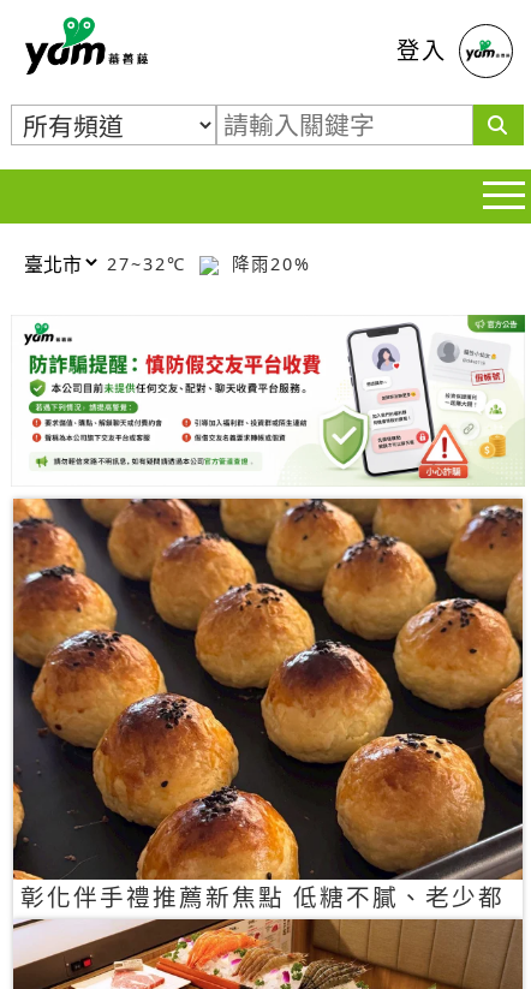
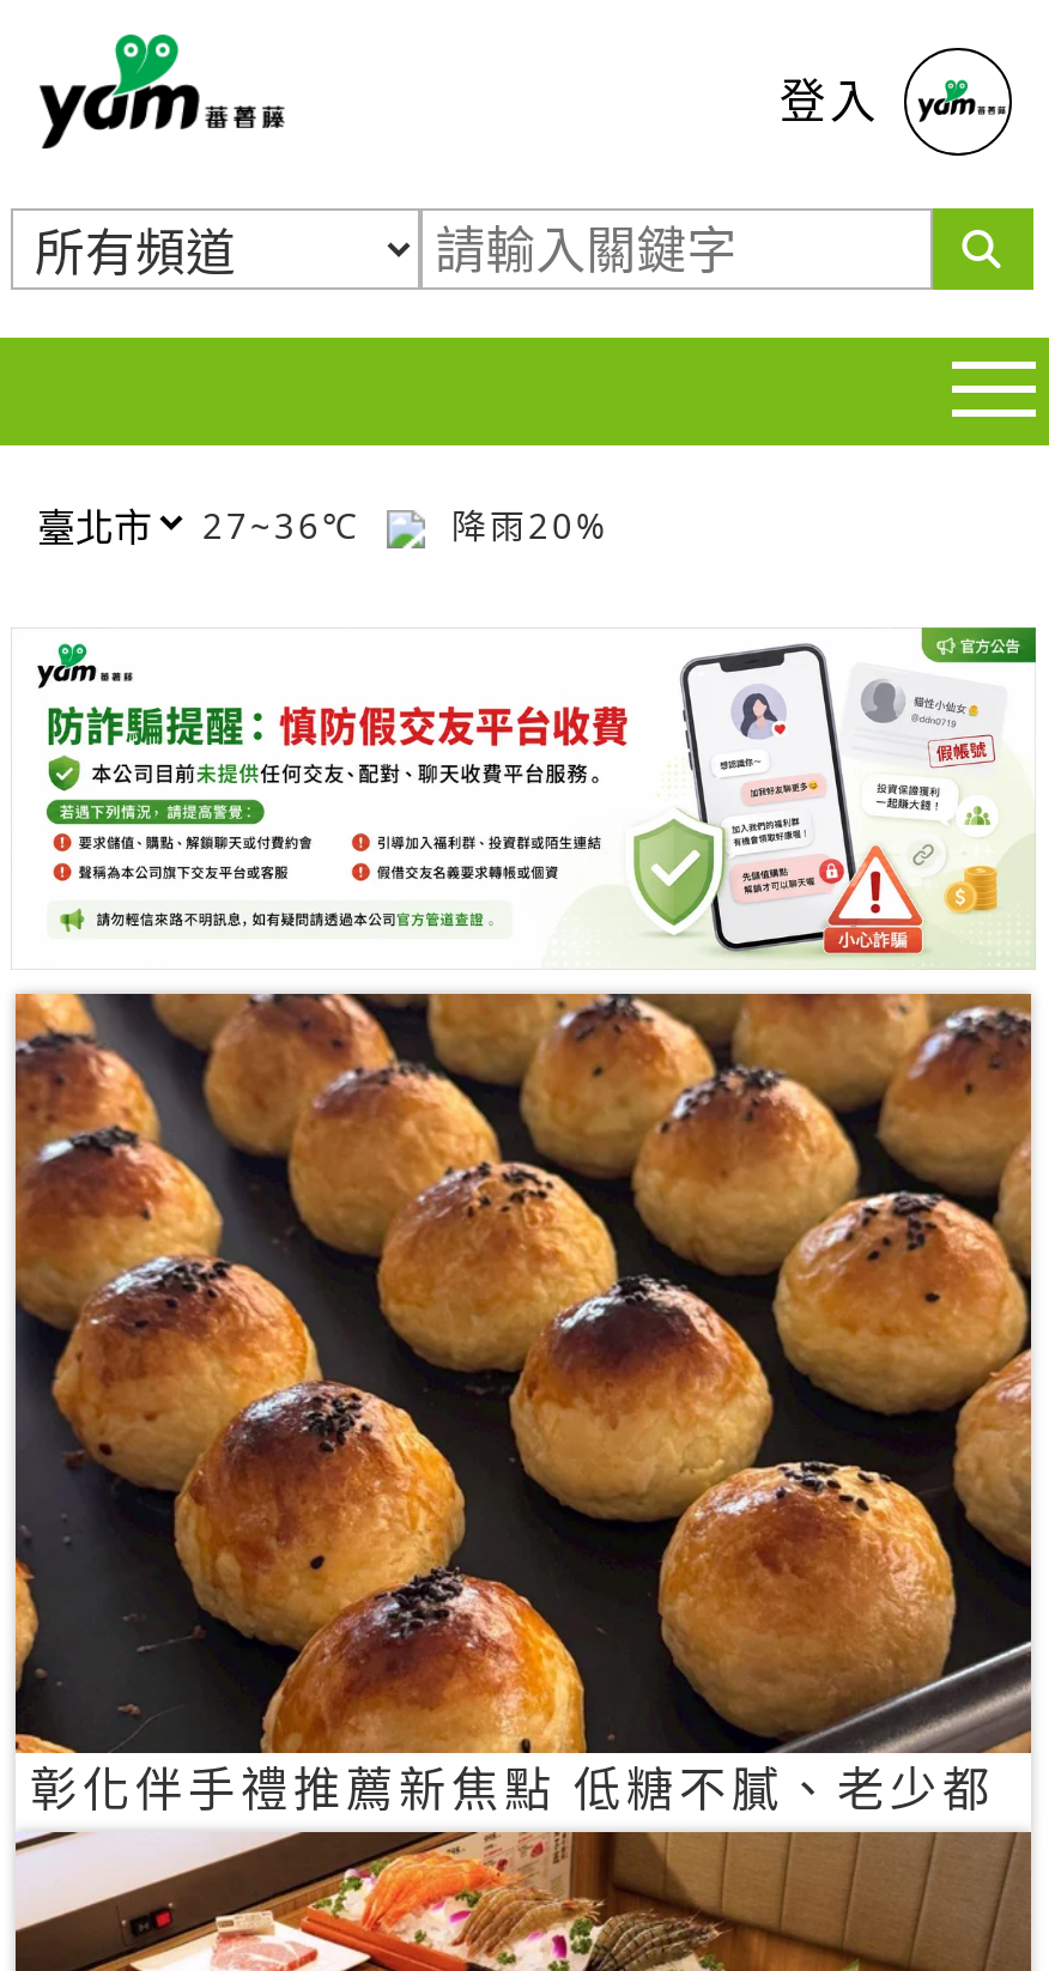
[107,252,311,275] 27~32℃ 降雨20% -> [202,502,610,547] 27~36℃ 降雨20%

